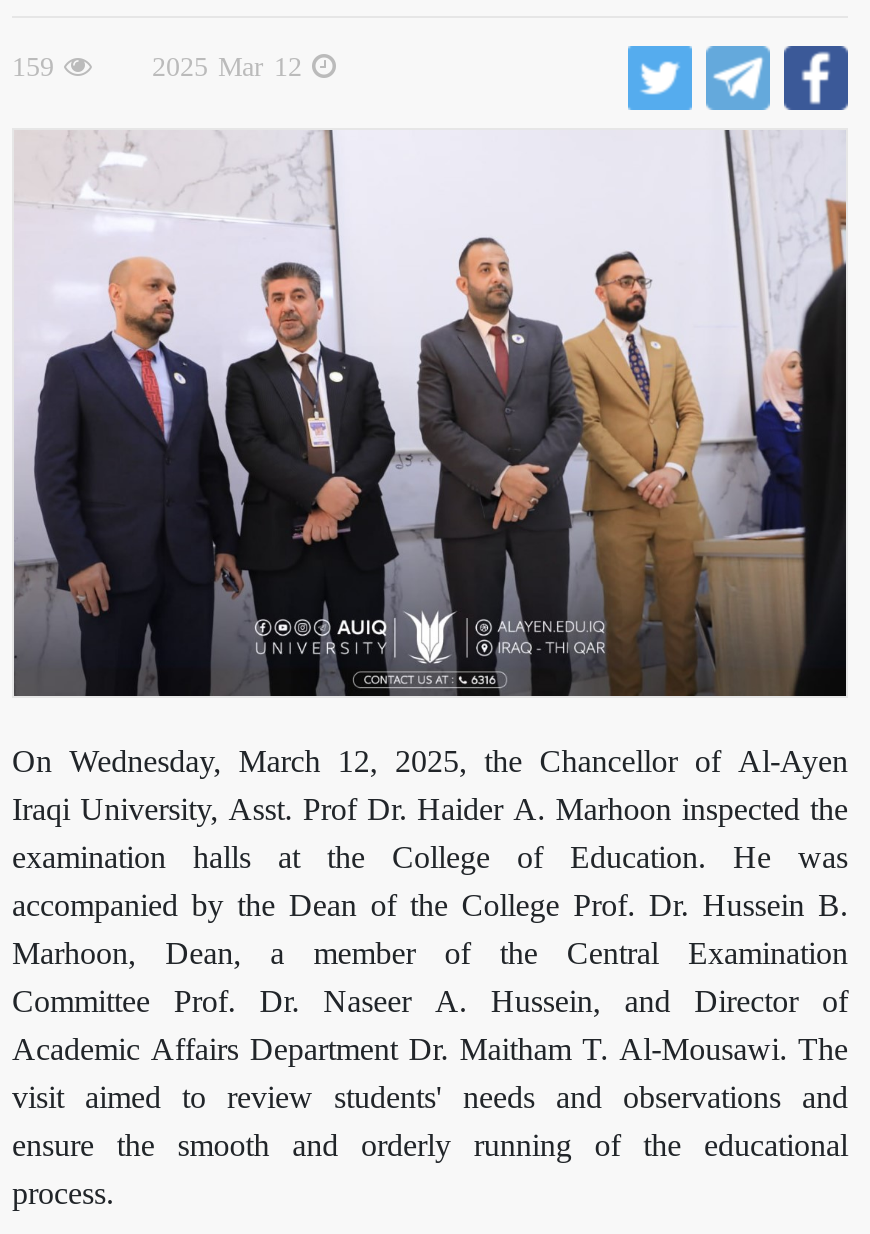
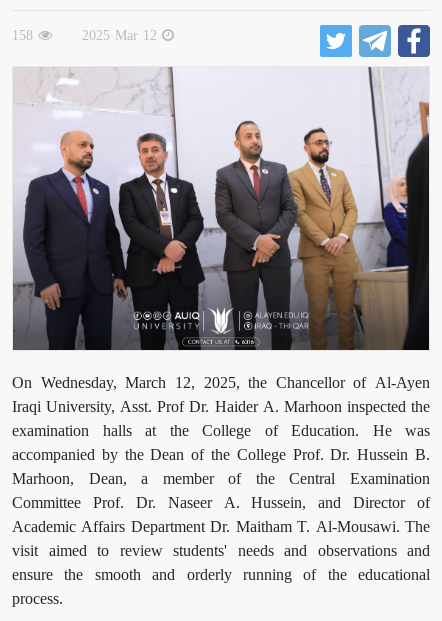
[12,39,312,93] 159 2025 Mar 12 -> [12,22,162,49] 158 2025 Mar 12

